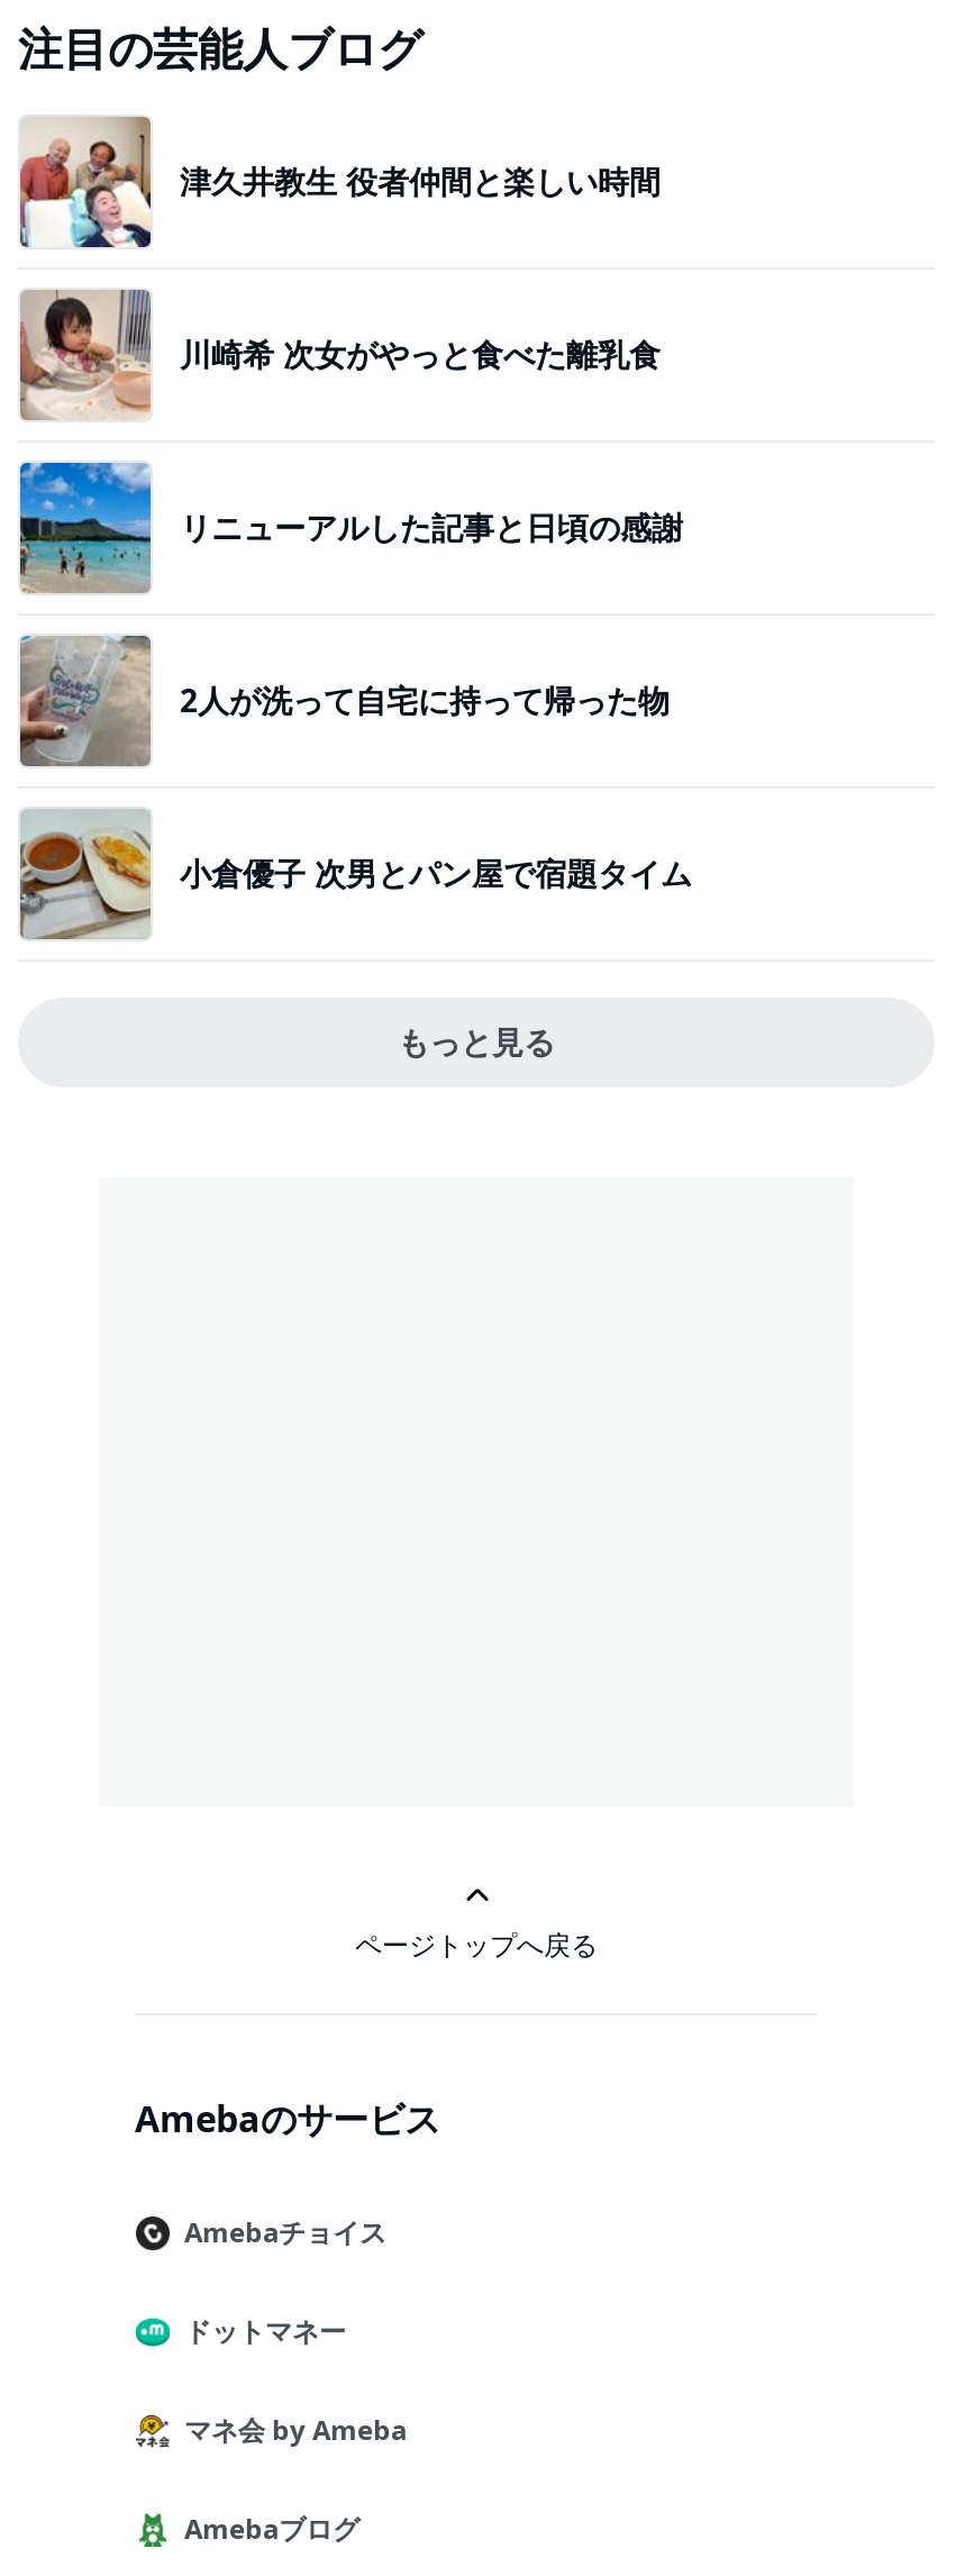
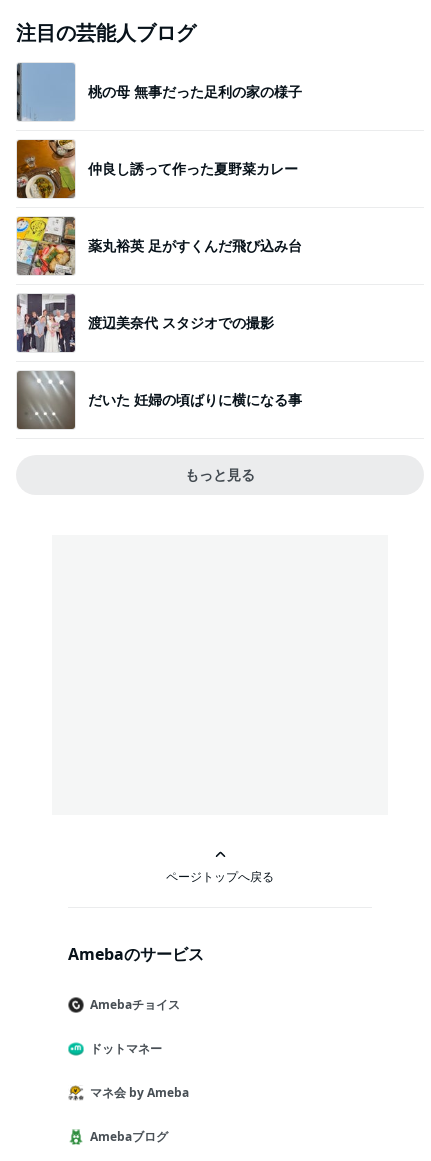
[18,115,661,249] [image] | 津久井教生 役者仲間と楽しい時間 -> [16,62,302,122] [image] | 桃の母 無事だった足利の家の様子
[18,288,661,422] [image] | 川崎希 次女がやっと食べた離乳食 -> [16,139,298,199] [image] | 仲良し誘って作った夏野菜カレー
[18,461,683,593] [image] | リニューアルした記事と日頃の感謝 -> [16,216,302,275] [image] | 薬丸裕英 足がすくんだ飛び込み台
[18,634,670,768] [image] | 2人が洗って自宅に持って帰った物 -> [16,294,274,353] [image] | 渡辺美奈代 スタジオでの撮影
[18,811,692,941] [image] | 小倉優子 次男とパン屋で宿題タイム -> [17,371,302,430] [image] | だいた 妊婦の頃ばりに横になる事

